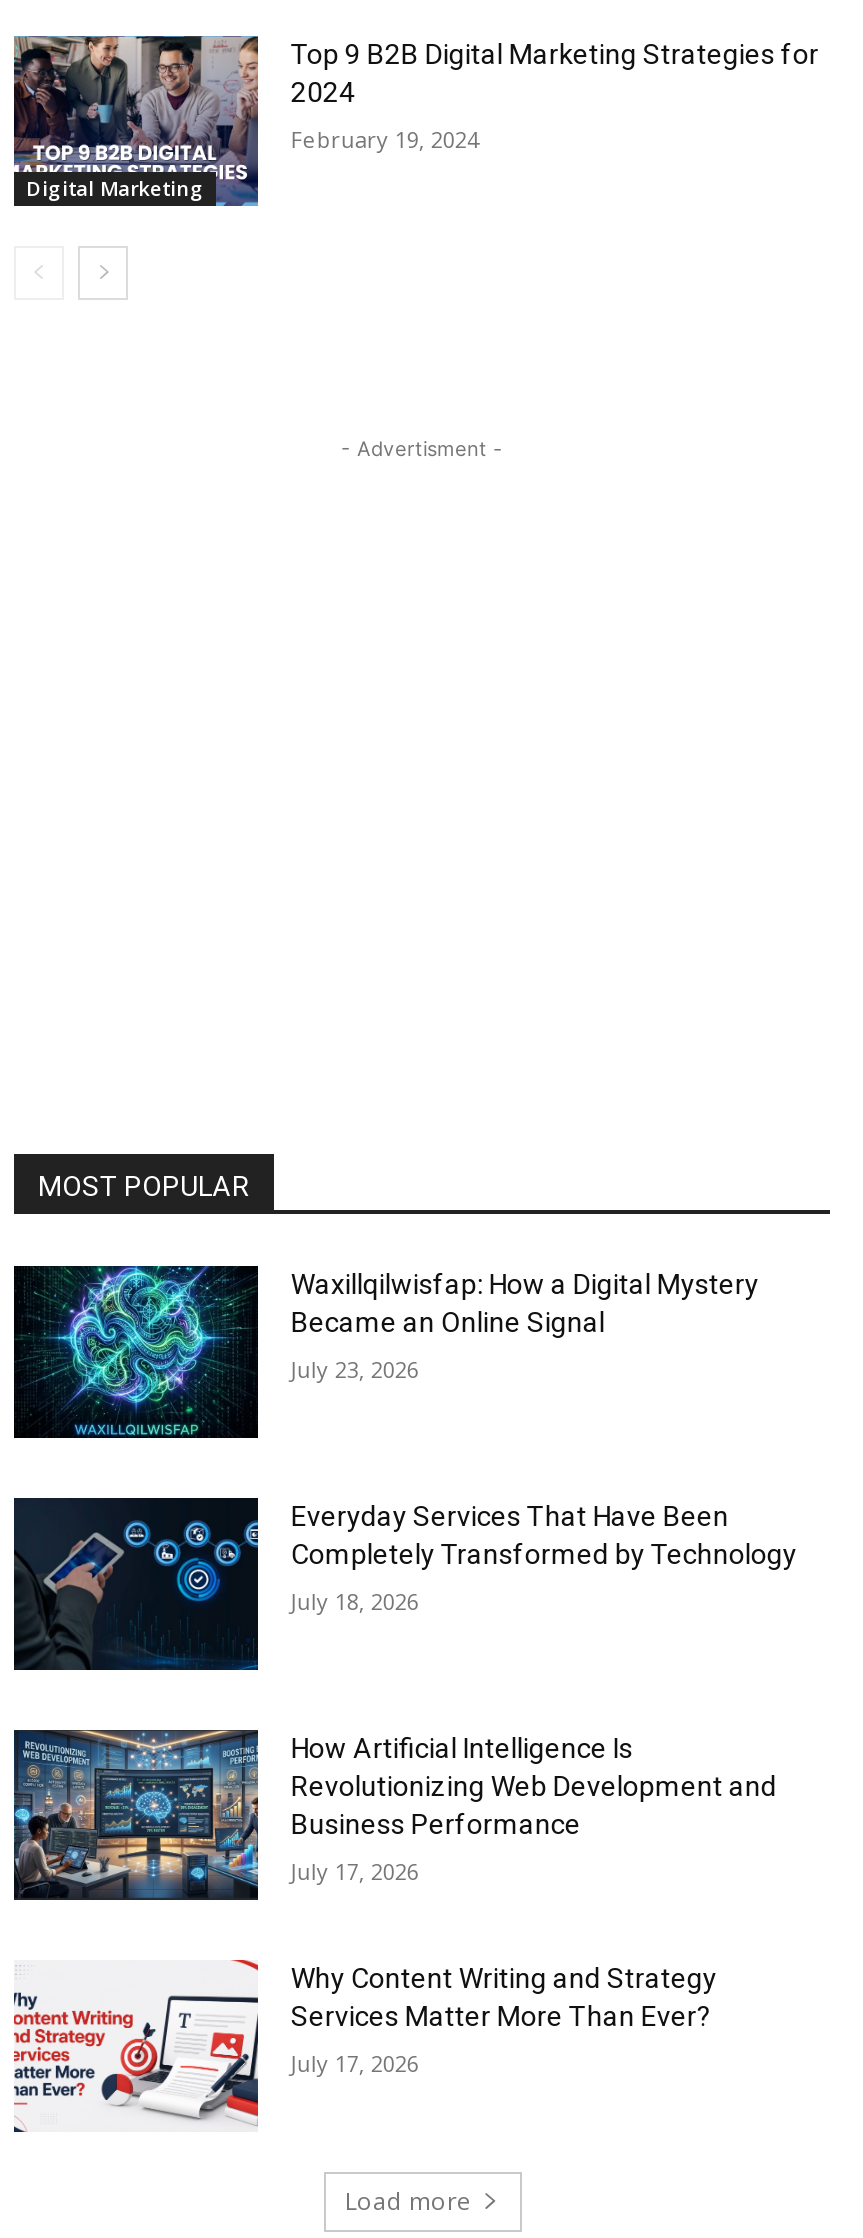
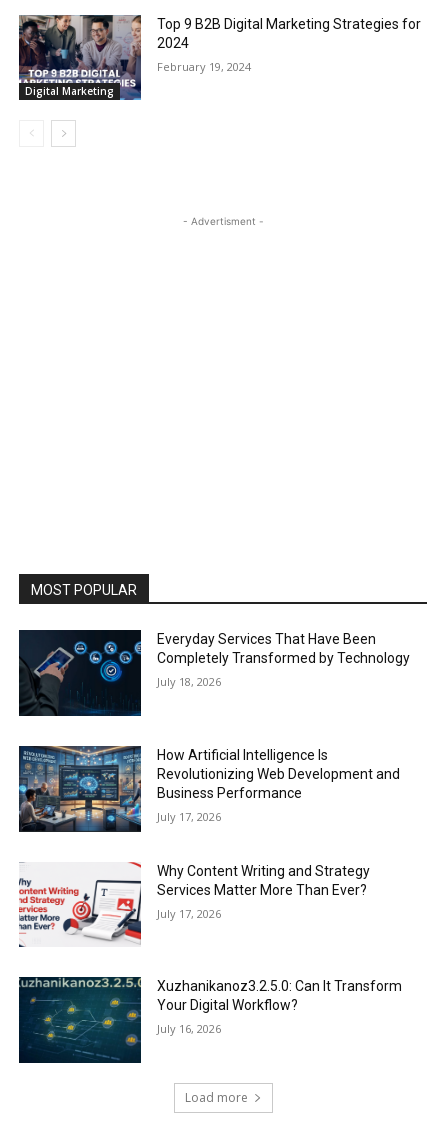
[14,1264,759,1438] [image] | Waxillqilwisfap: How a Digital Mystery | Became an Online Signal | July 23, 2026 -> none
moved [12,1500,797,2079] -> [18,631,410,921]: [image] | Everyday Services That Have Been | Completely Transformed by Technology | ... | Services Matter More Than Ever? | July 17, 2026
none -> [18,976,402,1064] [image] | Xuzhanikanoz3.2.5.0: Can It Transform | Your Digital Workflow? | July 16, 2026

